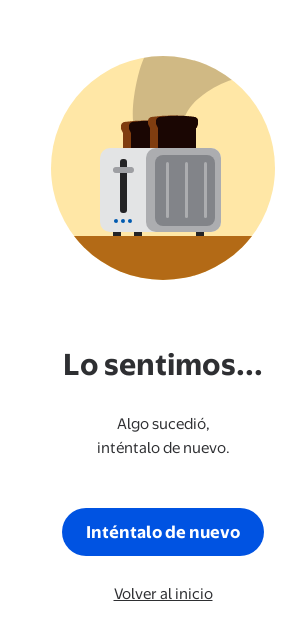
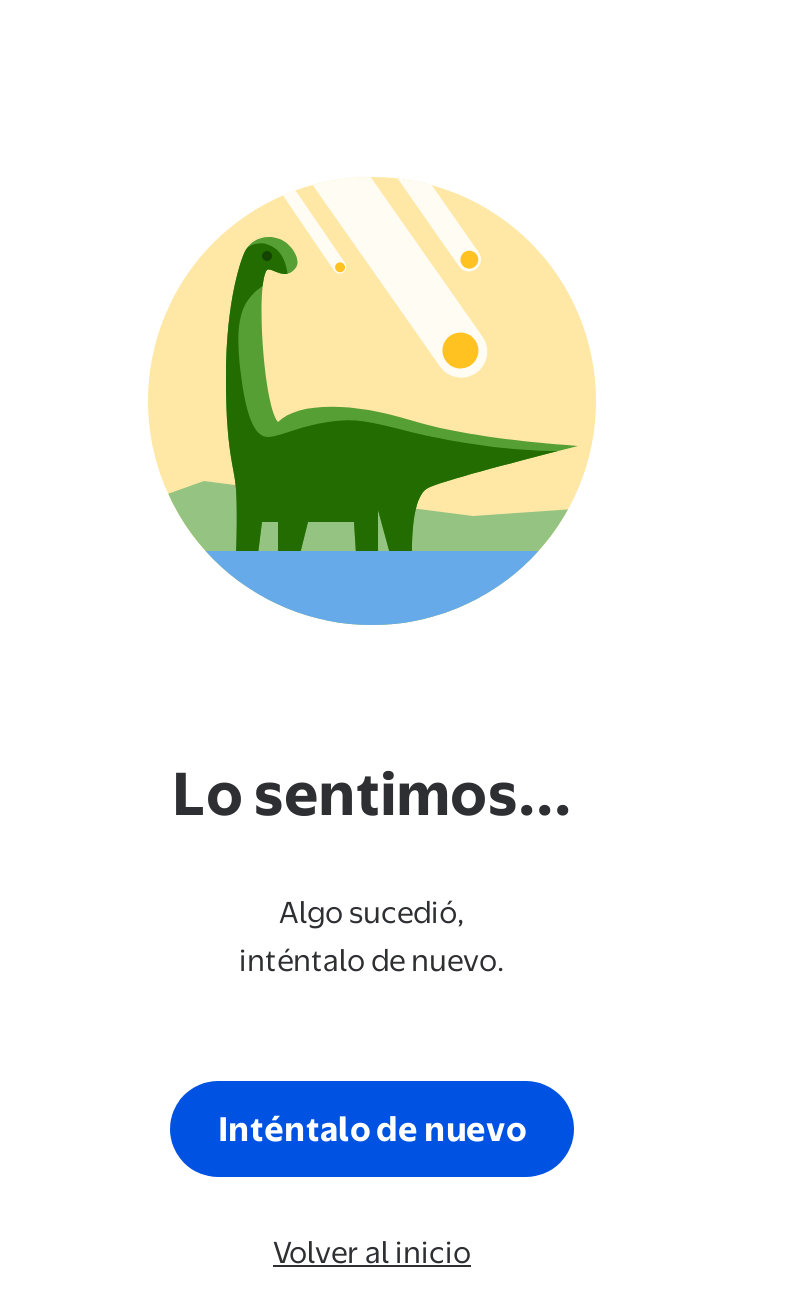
[62,56,262,281] [image] -> [168,179,576,627] [image]

